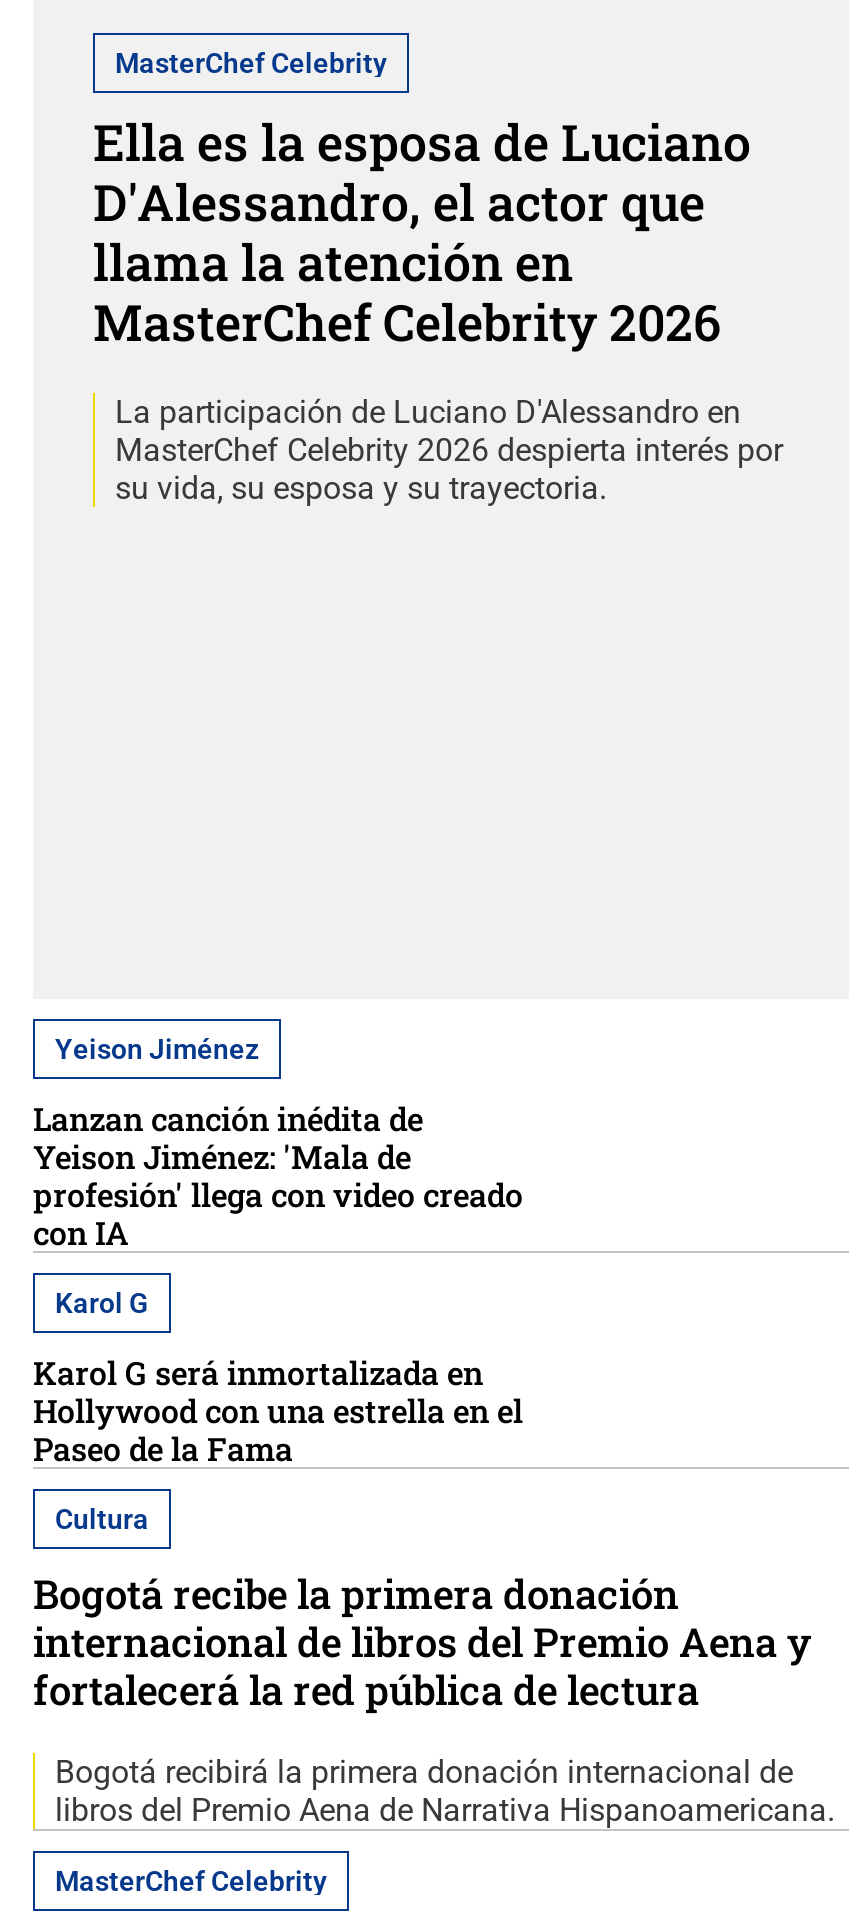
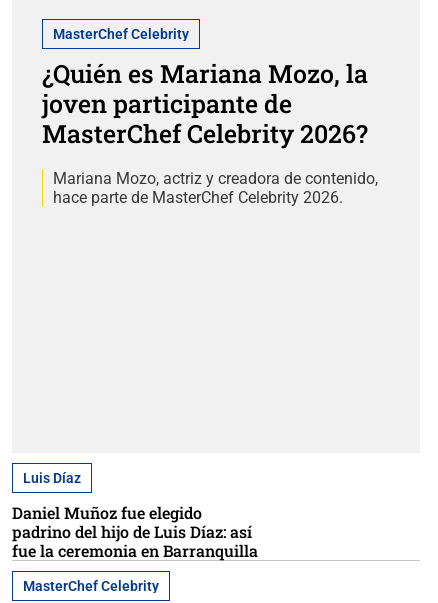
[93,109,783,507] Ella es la esposa de Luciano | D'Alessandro, el actor que | llama la atención en | MasterChef Celebrity 2026 | La participación de Luciano D'Alessandro en | MasterChef Celebrity 2026 despierta interés por | su vida, su esposa y su trayectoria. -> [42,57,378,207] ¿Quién es Mariana Mozo, la | joven participante de | MasterChef Celebrity 2026? | Mariana Mozo, actriz y creadora de contenido, | hace parte de MasterChef Celebrity 2026.
[33,1033,835,1829] Yeison Jiménez | Lanzan canción inédita de | Yeison Jiménez: 'Mala de | profesión' llega con video creado | con IA | Karol G | Karol G será inmortalizada en | Hollywood con una estrella en el | Paseo de la Fama | Cultura | Bogotá recibe la primera donación | internacional de libros del Premio Aena y | fortalecerá la red pública de lectura | Bogotá recibirá la primera donación internacional de | libros del Premio Aena de Narrativa Hispanoamericana. -> [12,470,258,561] Luis Díaz | Daniel Muñoz fue elegido | padrino del hijo de Luis Díaz: así | fue la ceremonia en Barranquilla

